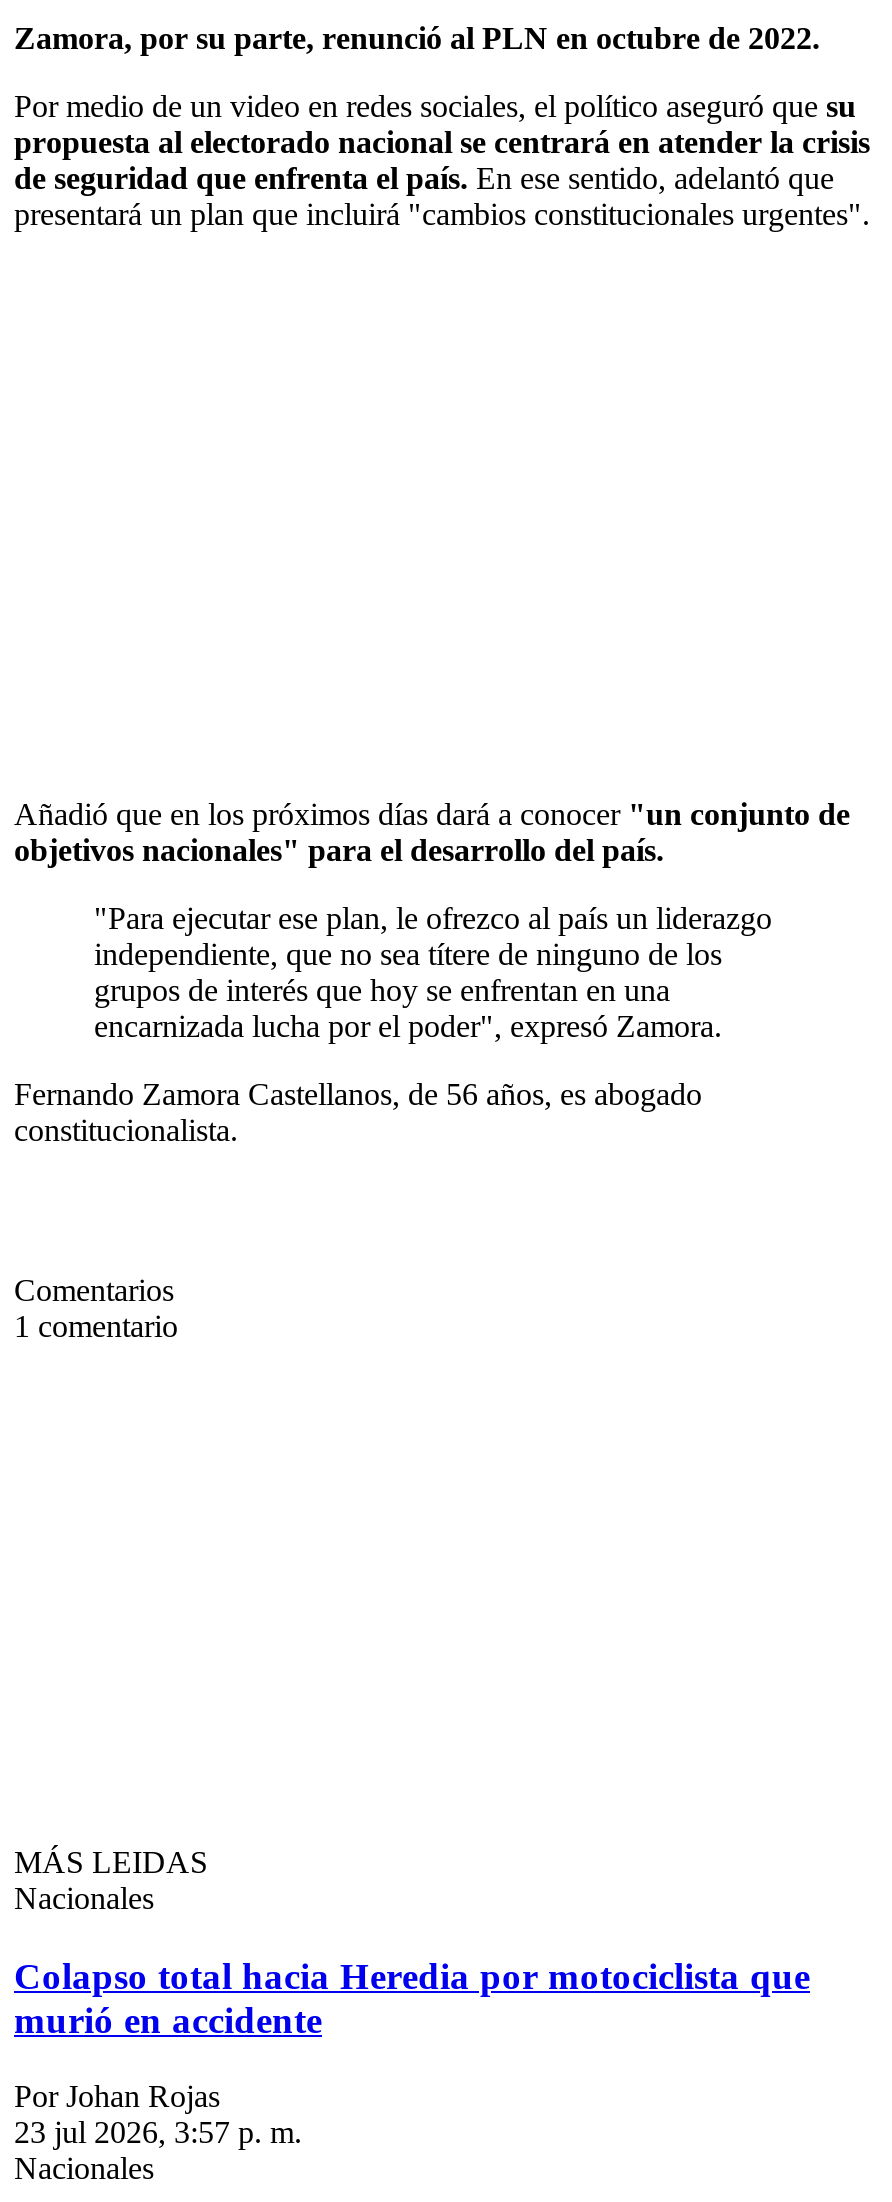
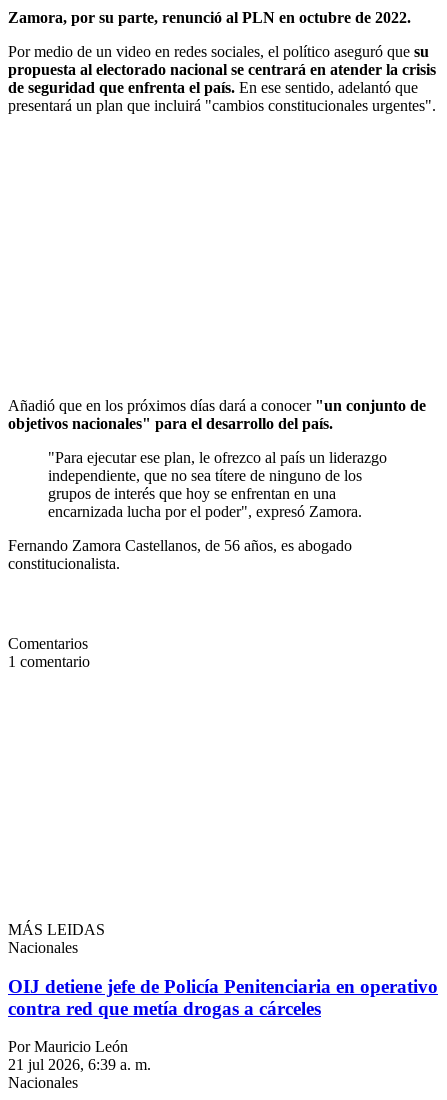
[14,1954,810,2040] Colapso total hacia Heredia por motociclista que | murió en accidente -> [8,975,438,1018] OIJ detiene jefe de Policía Penitenciaria en operativo | contra red que metía drogas a cárceles
[14,2079,302,2149] Por Johan Rojas | 23 jul 2026, 3:57 p. m. -> [8,1038,151,1073] Por Mauricio León | 21 jul 2026, 6:39 a. m.

